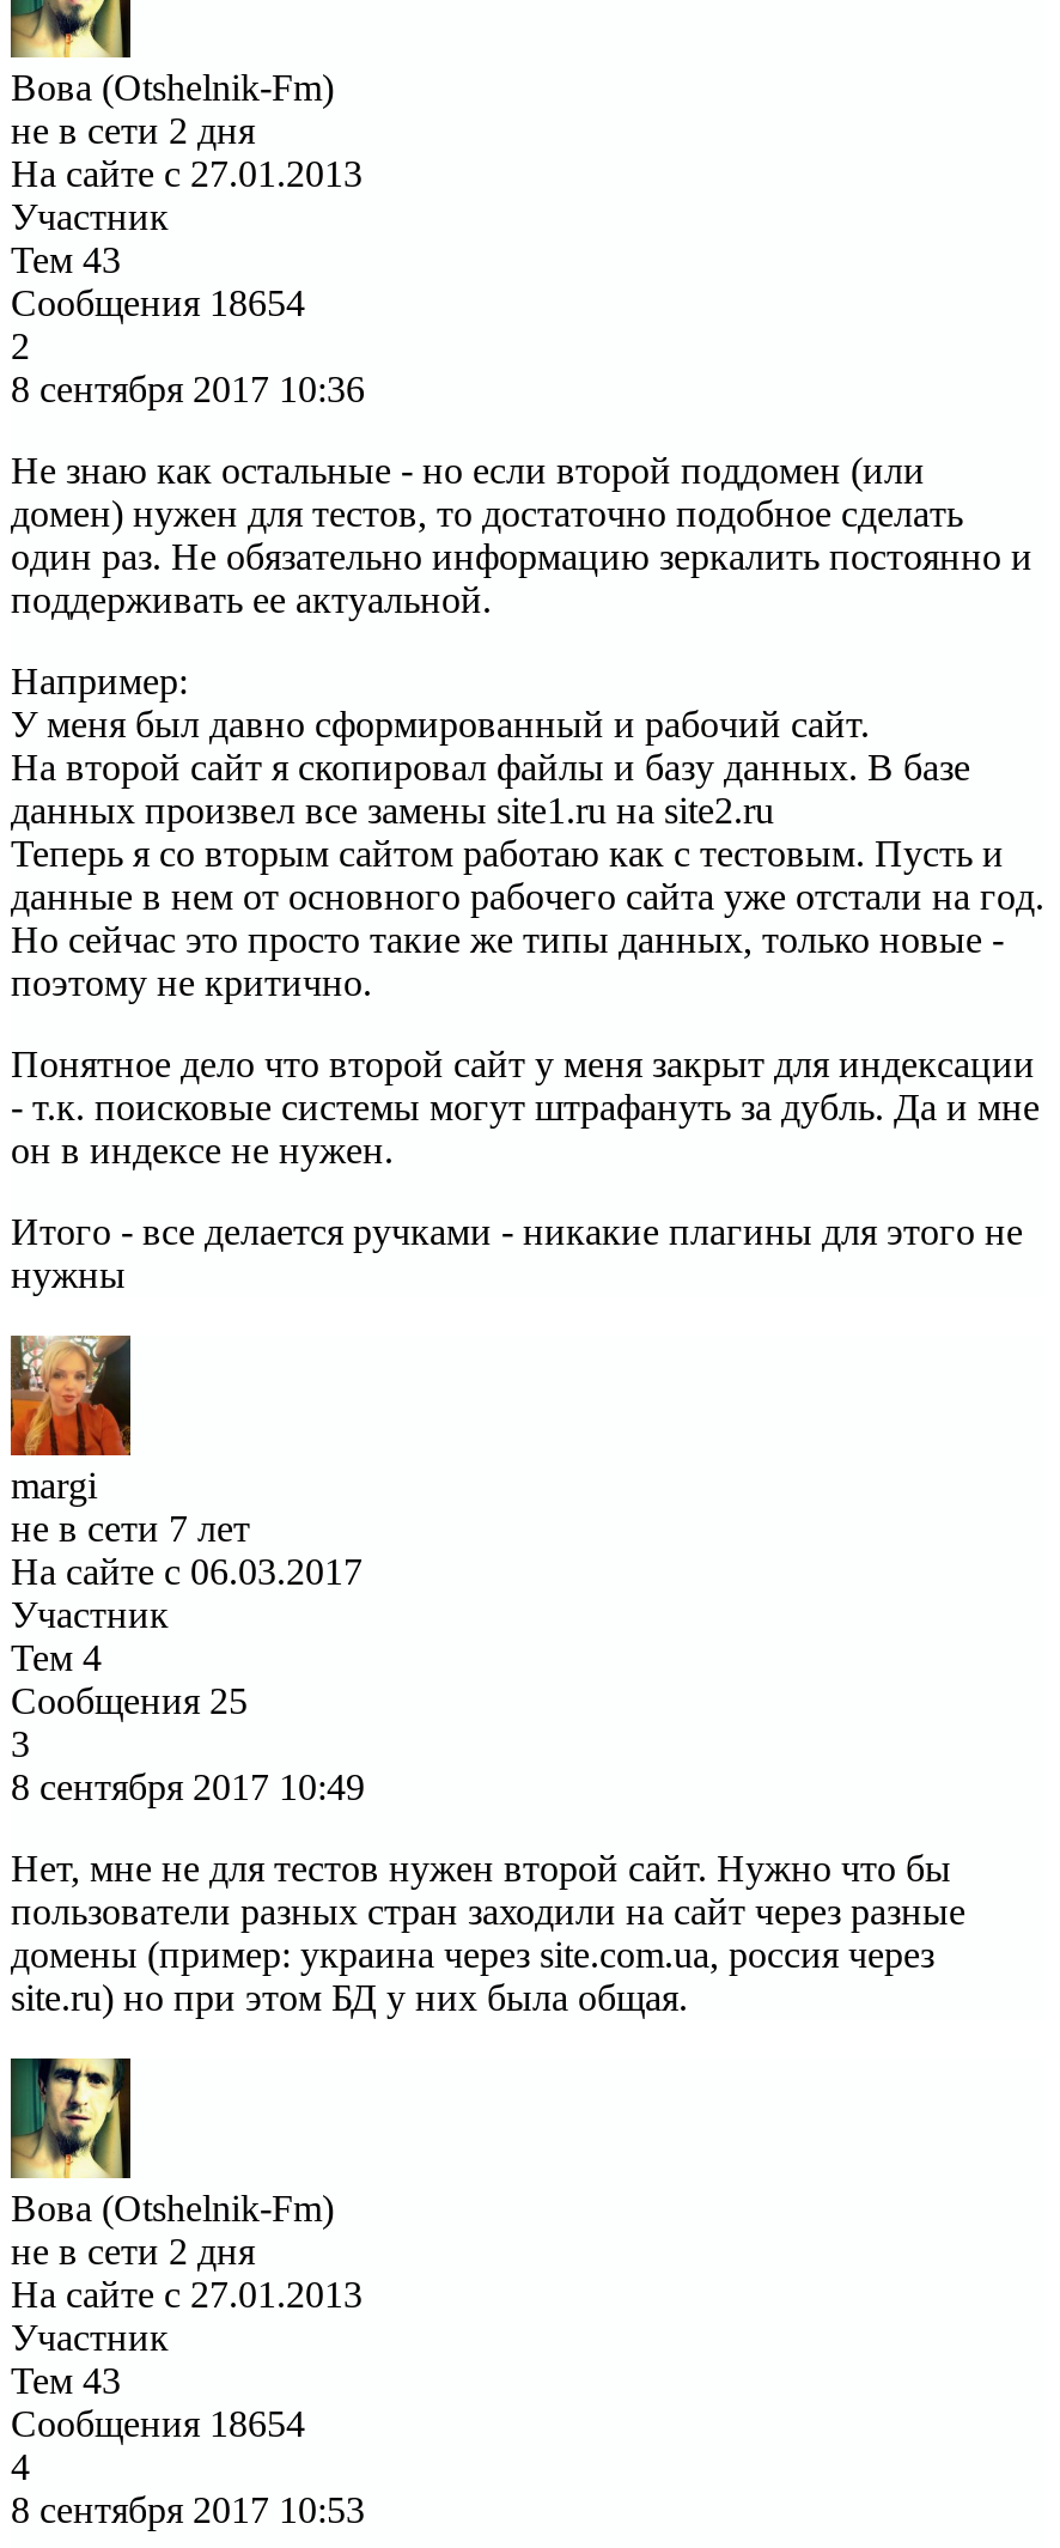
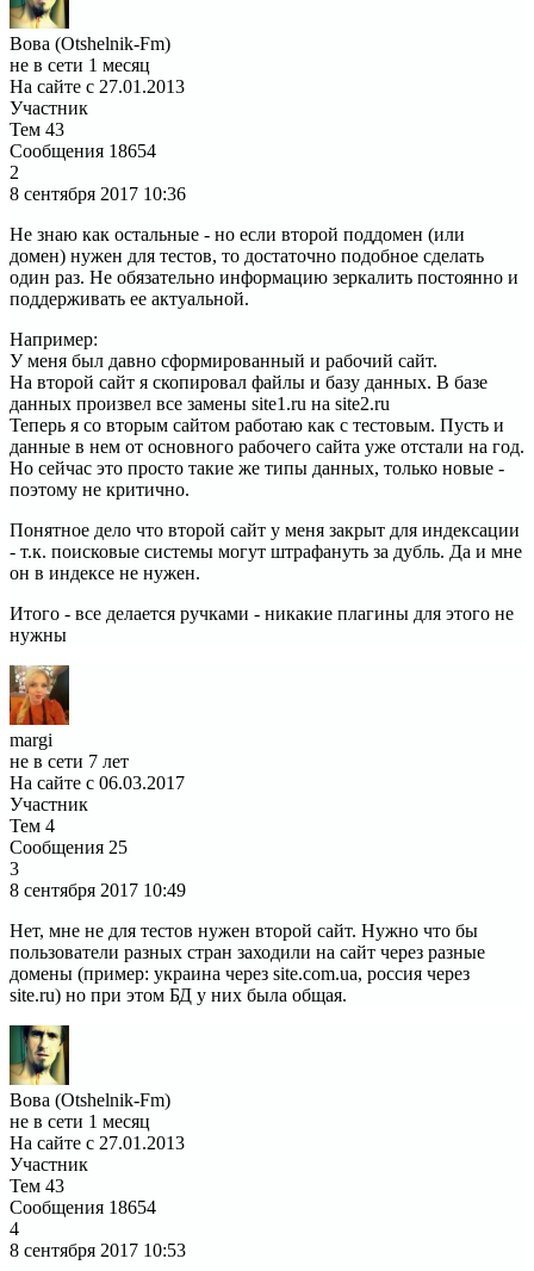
[11,110,255,151] не в сети 2 дня -> [10,55,150,75] не в сети 1 месяц
[11,2231,255,2271] не в сети 2 дня -> [10,1111,150,1131] не в сети 1 месяц

